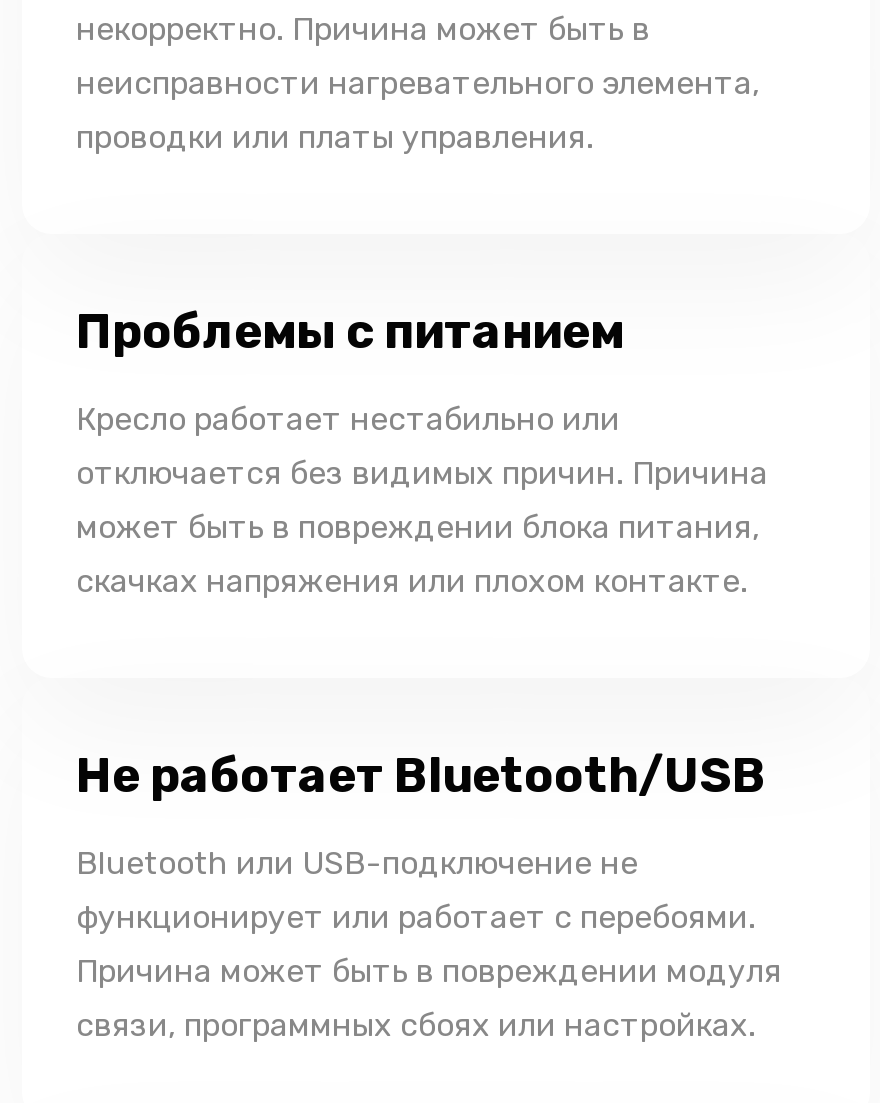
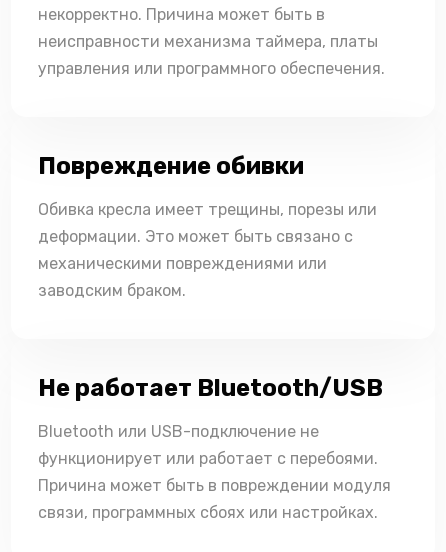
[76,65,760,157] неисправности нагревательного элемента, | проводки или платы управления. -> [38,32,385,78] неисправности механизма таймера, платы | управления или программного обеспечения.
[76,305,624,361] Проблемы с питанием -> [38,152,304,180] Повреждение обивки
[76,401,768,601] Кресло работает нестабильно или | отключается без видимых причин. Причина | может быть в повреждении блока питания, | скачках напряжения или плохом контакте. -> [38,200,377,300] Обивка кресла имеет трещины, порезы или | деформации. Это может быть связано с | механическими повреждениями или | заводским браком.

